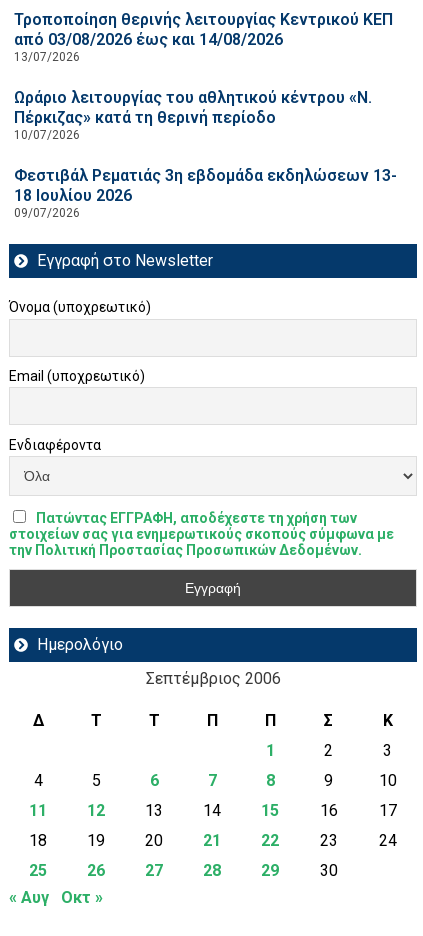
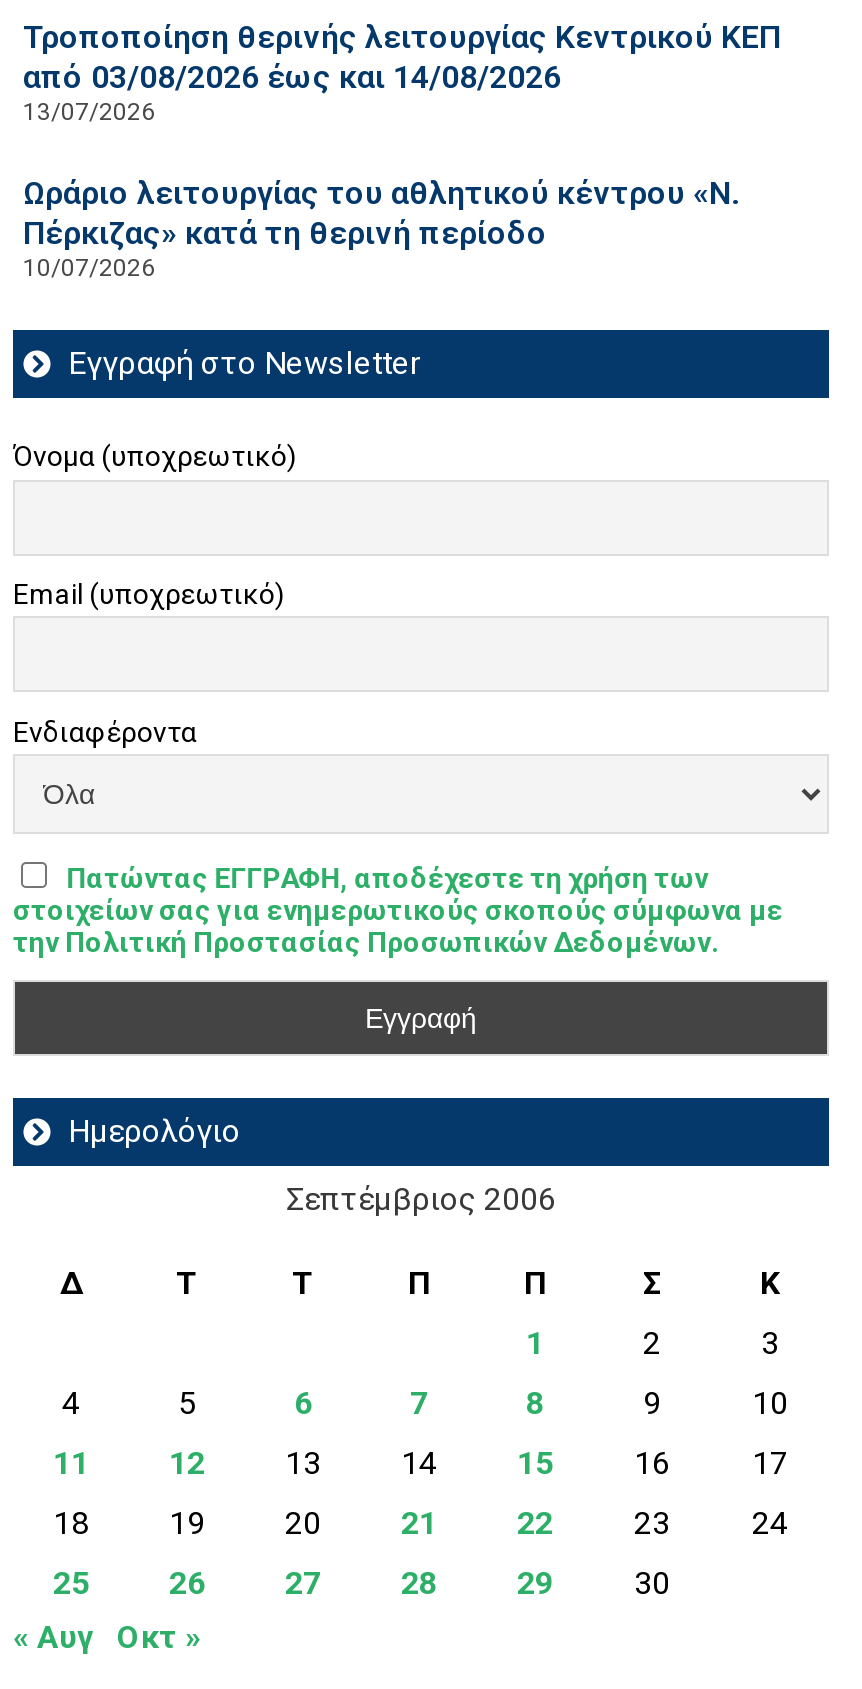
[14,166,397,220] Φεστιβάλ Ρεματιάς 3η εβδομάδα εκδηλώσεων 13- | 18 Ιουλίου 2026 | 09/07/2026 -> none

